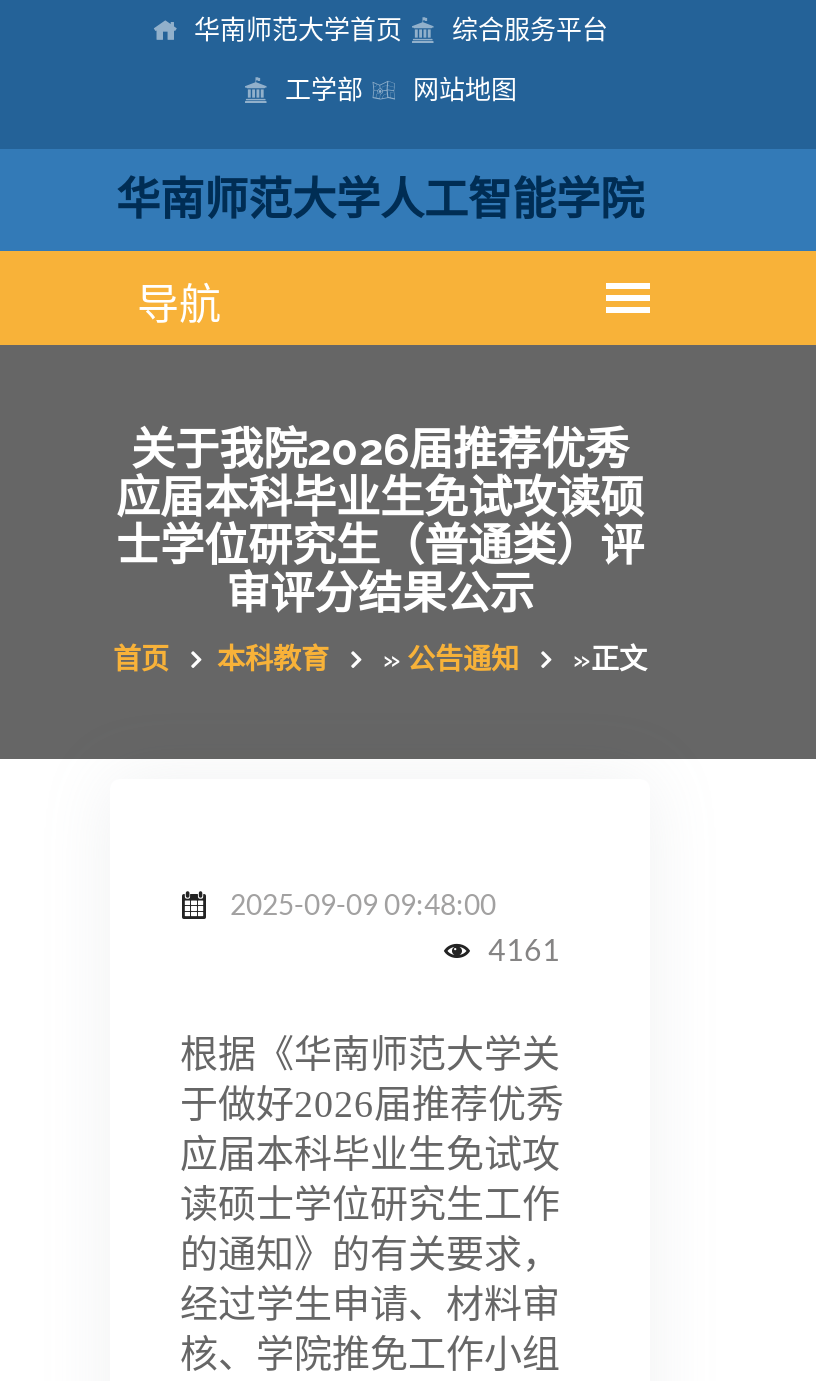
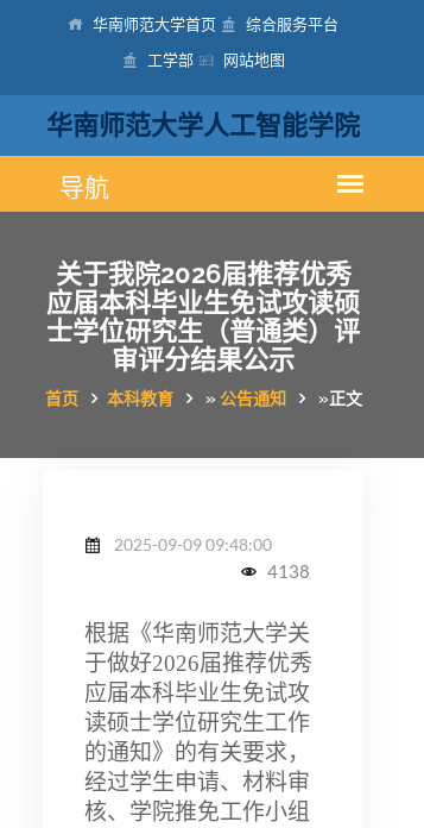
[488,931,560,967] 4161 -> [267,560,310,582] 4138

